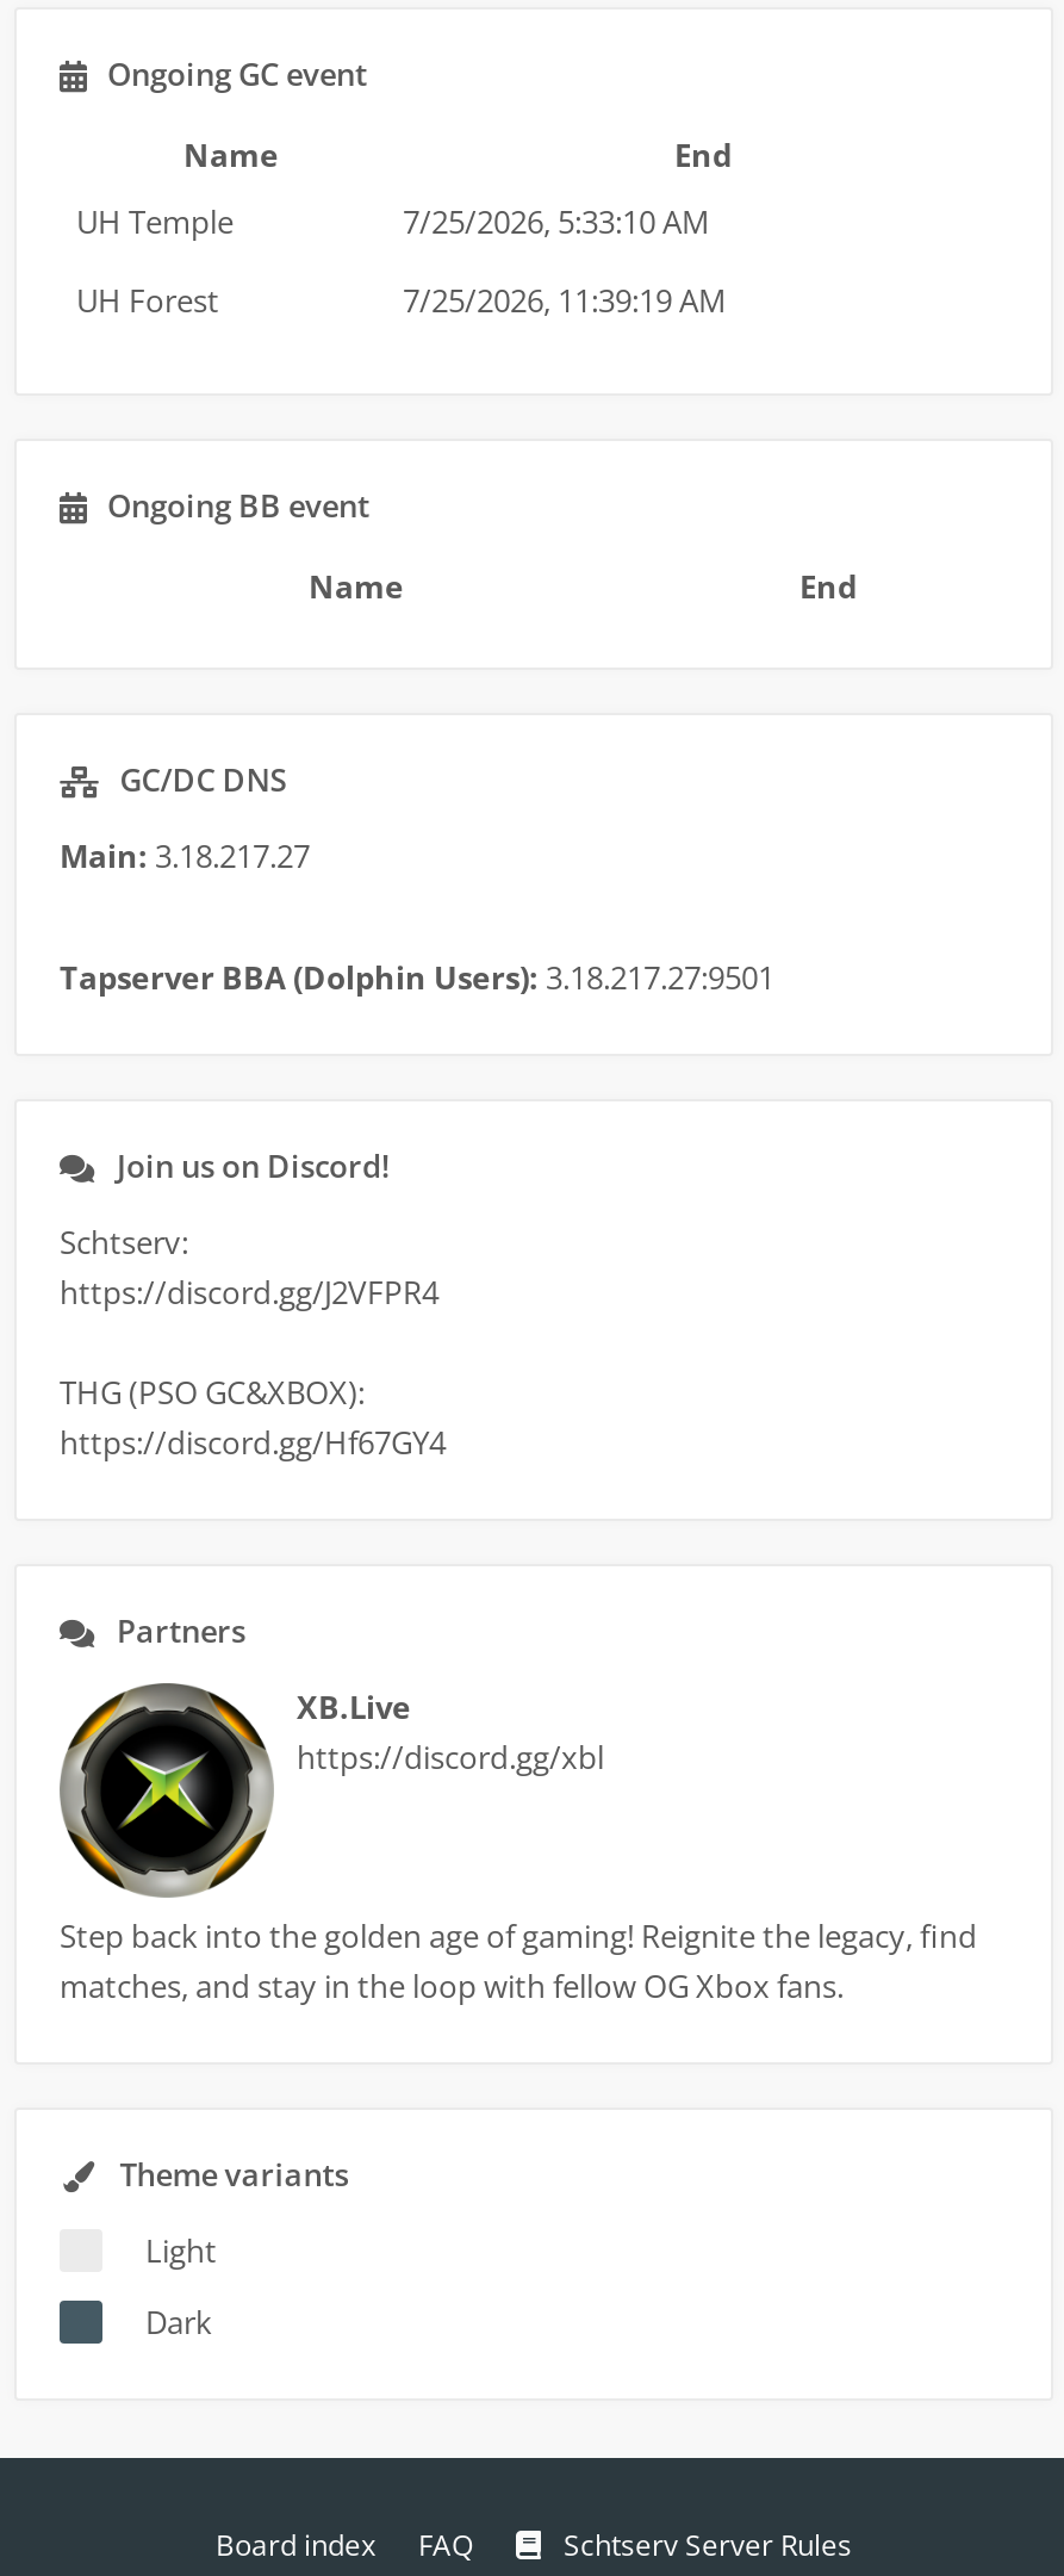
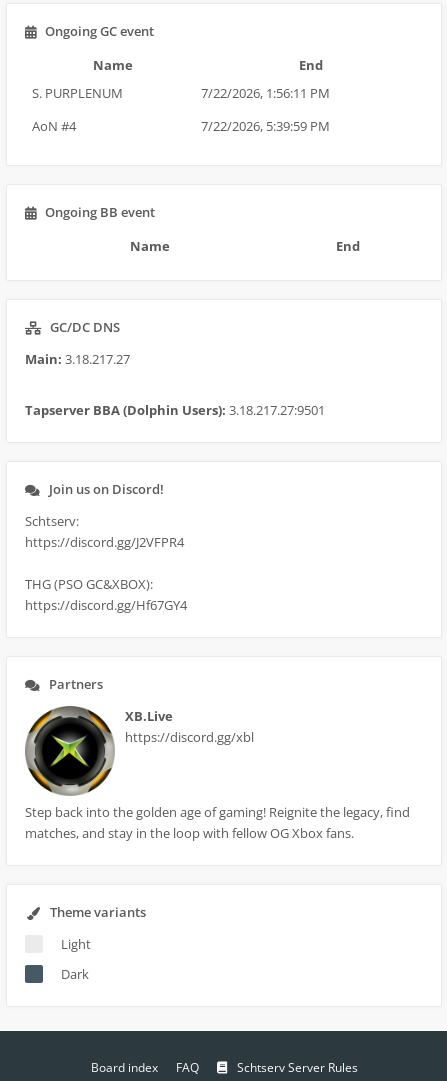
[76,200,710,243] UH Temple | 7/25/2026, 5:33:10 AM -> [32,84,330,102] S. PURPLENUM | 7/22/2026, 1:56:11 PM
[76,279,727,322] UH Forest | 7/25/2026, 11:39:19 AM -> [32,117,330,135] AoN #4 | 7/22/2026, 5:39:59 PM

